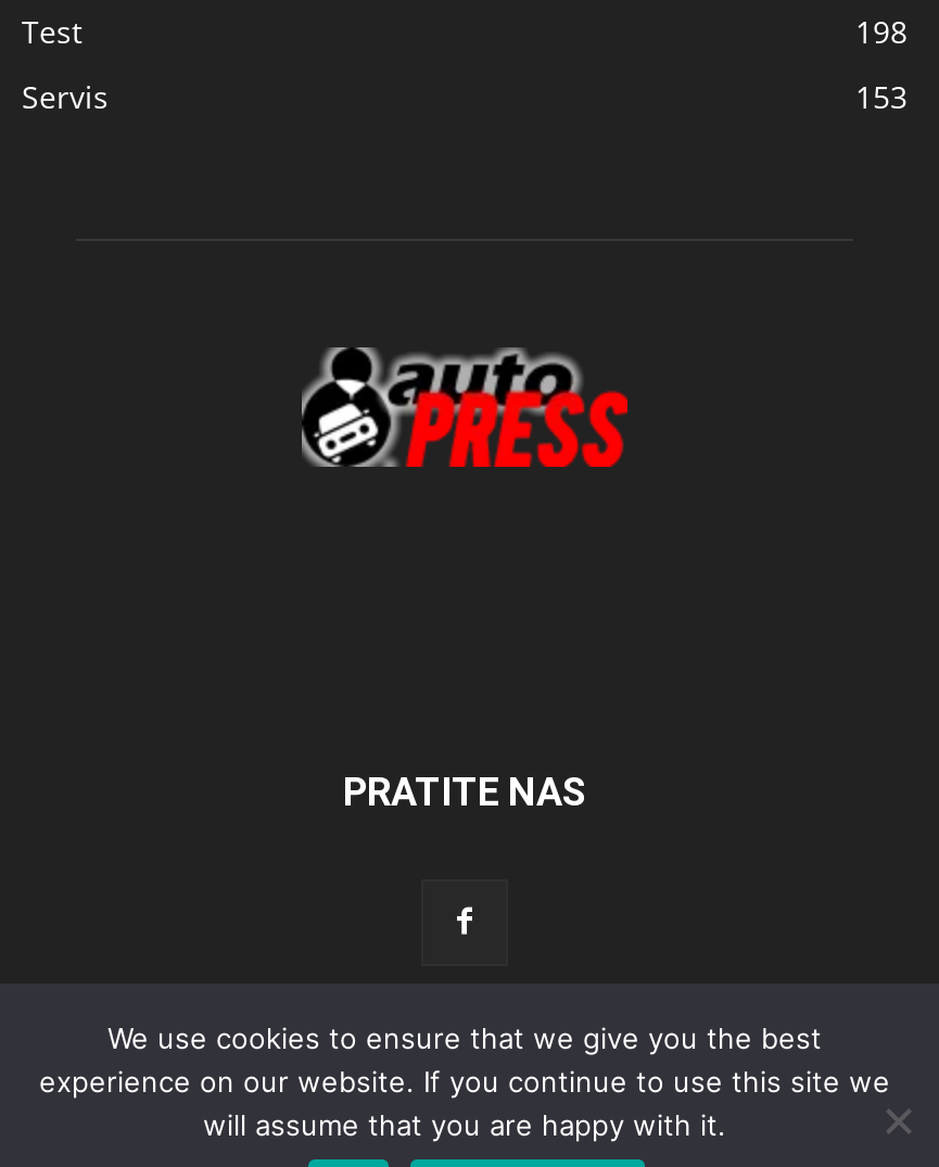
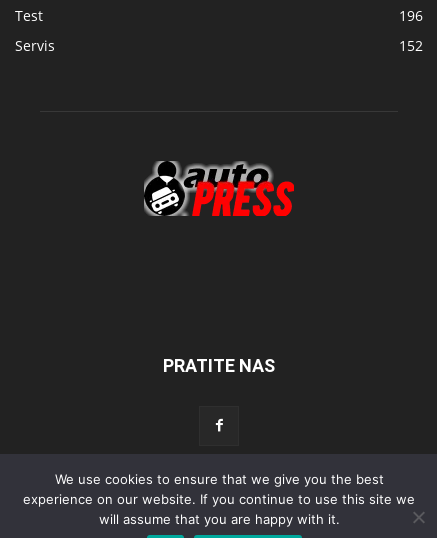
[855,12,908,53] 198 -> [399,6,423,25] 196
[855,77,908,118] 153 -> [399,36,423,55] 152

